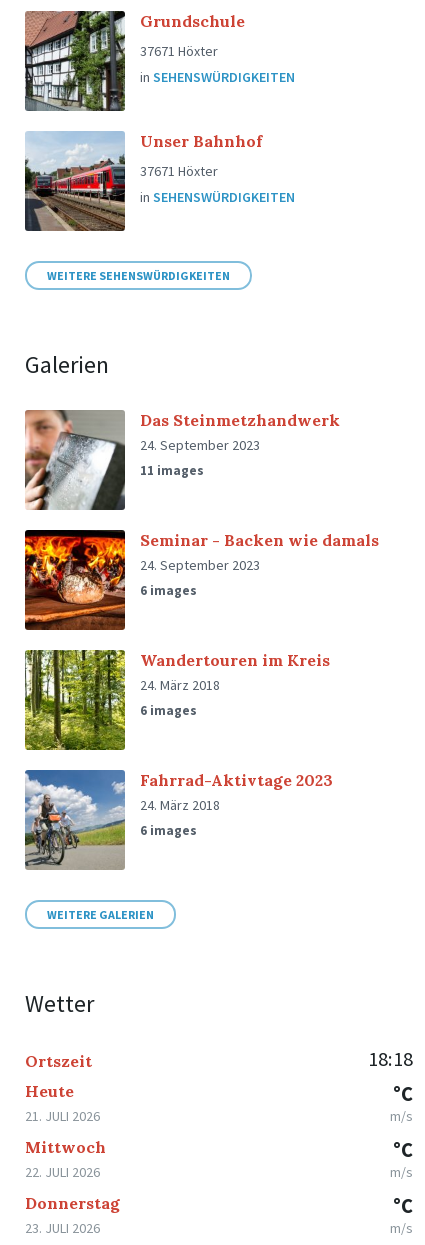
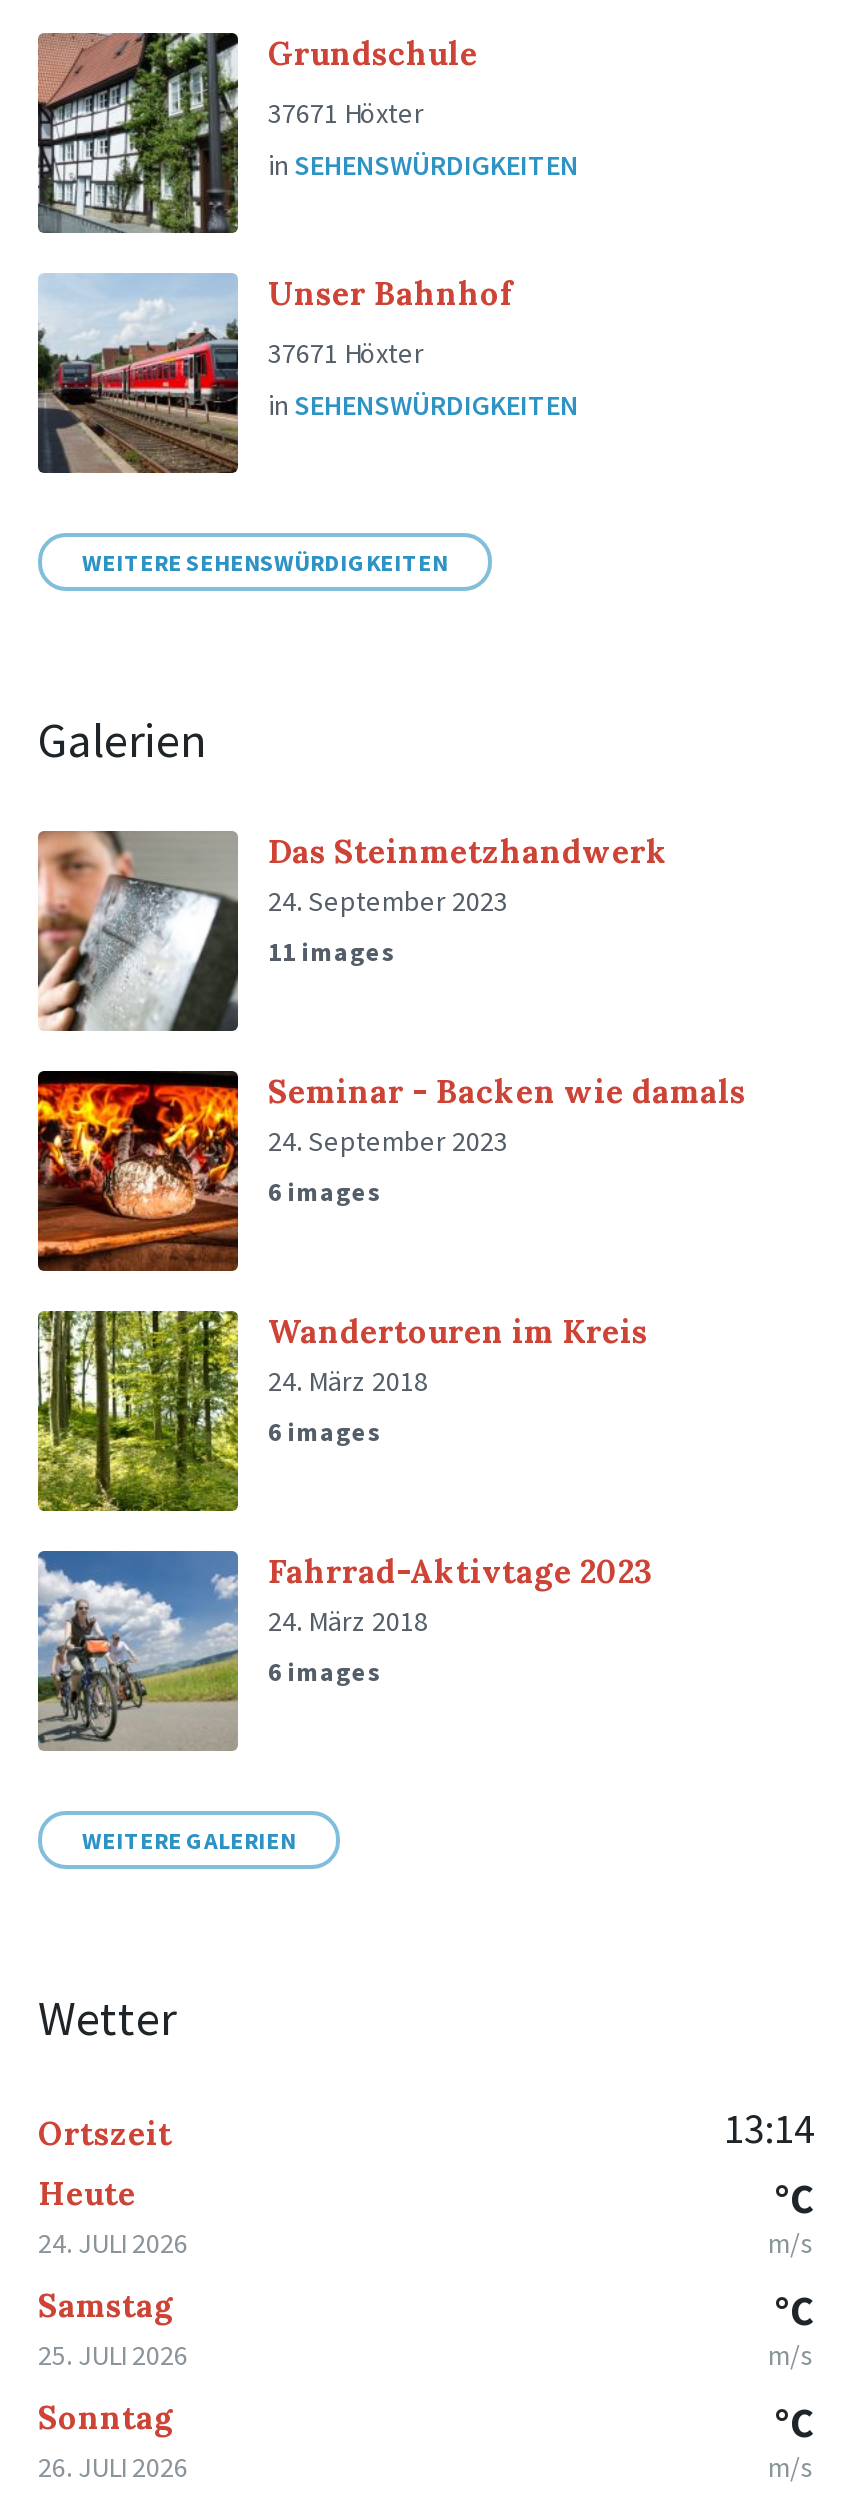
[368,1046,413,1072] 18:18 -> [724,2103,814,2155] 13:14
[25,1107,100,1125] 21. JULI 2026 -> [38,2225,188,2261] 24. JULI 2026
[25,1137,106,1181] Mittwoch | 22. JULI 2026 -> [38,2285,188,2373] Samstag | 25. JULI 2026
[25,1193,120,1237] Donnerstag | 23. JULI 2026 -> [38,2397,188,2485] Sonntag | 26. JULI 2026

